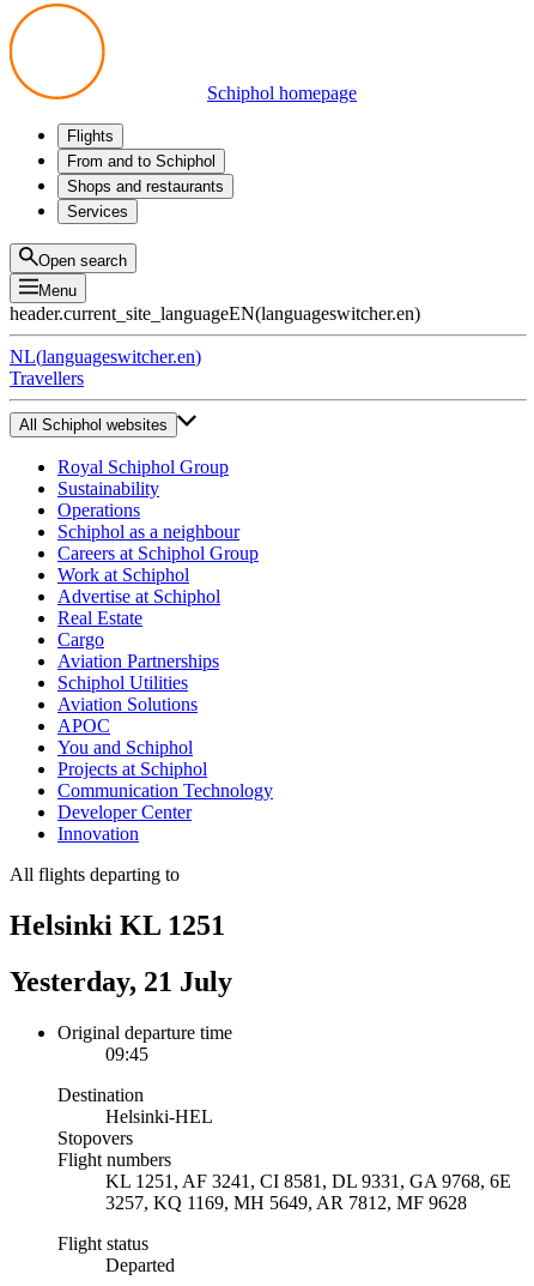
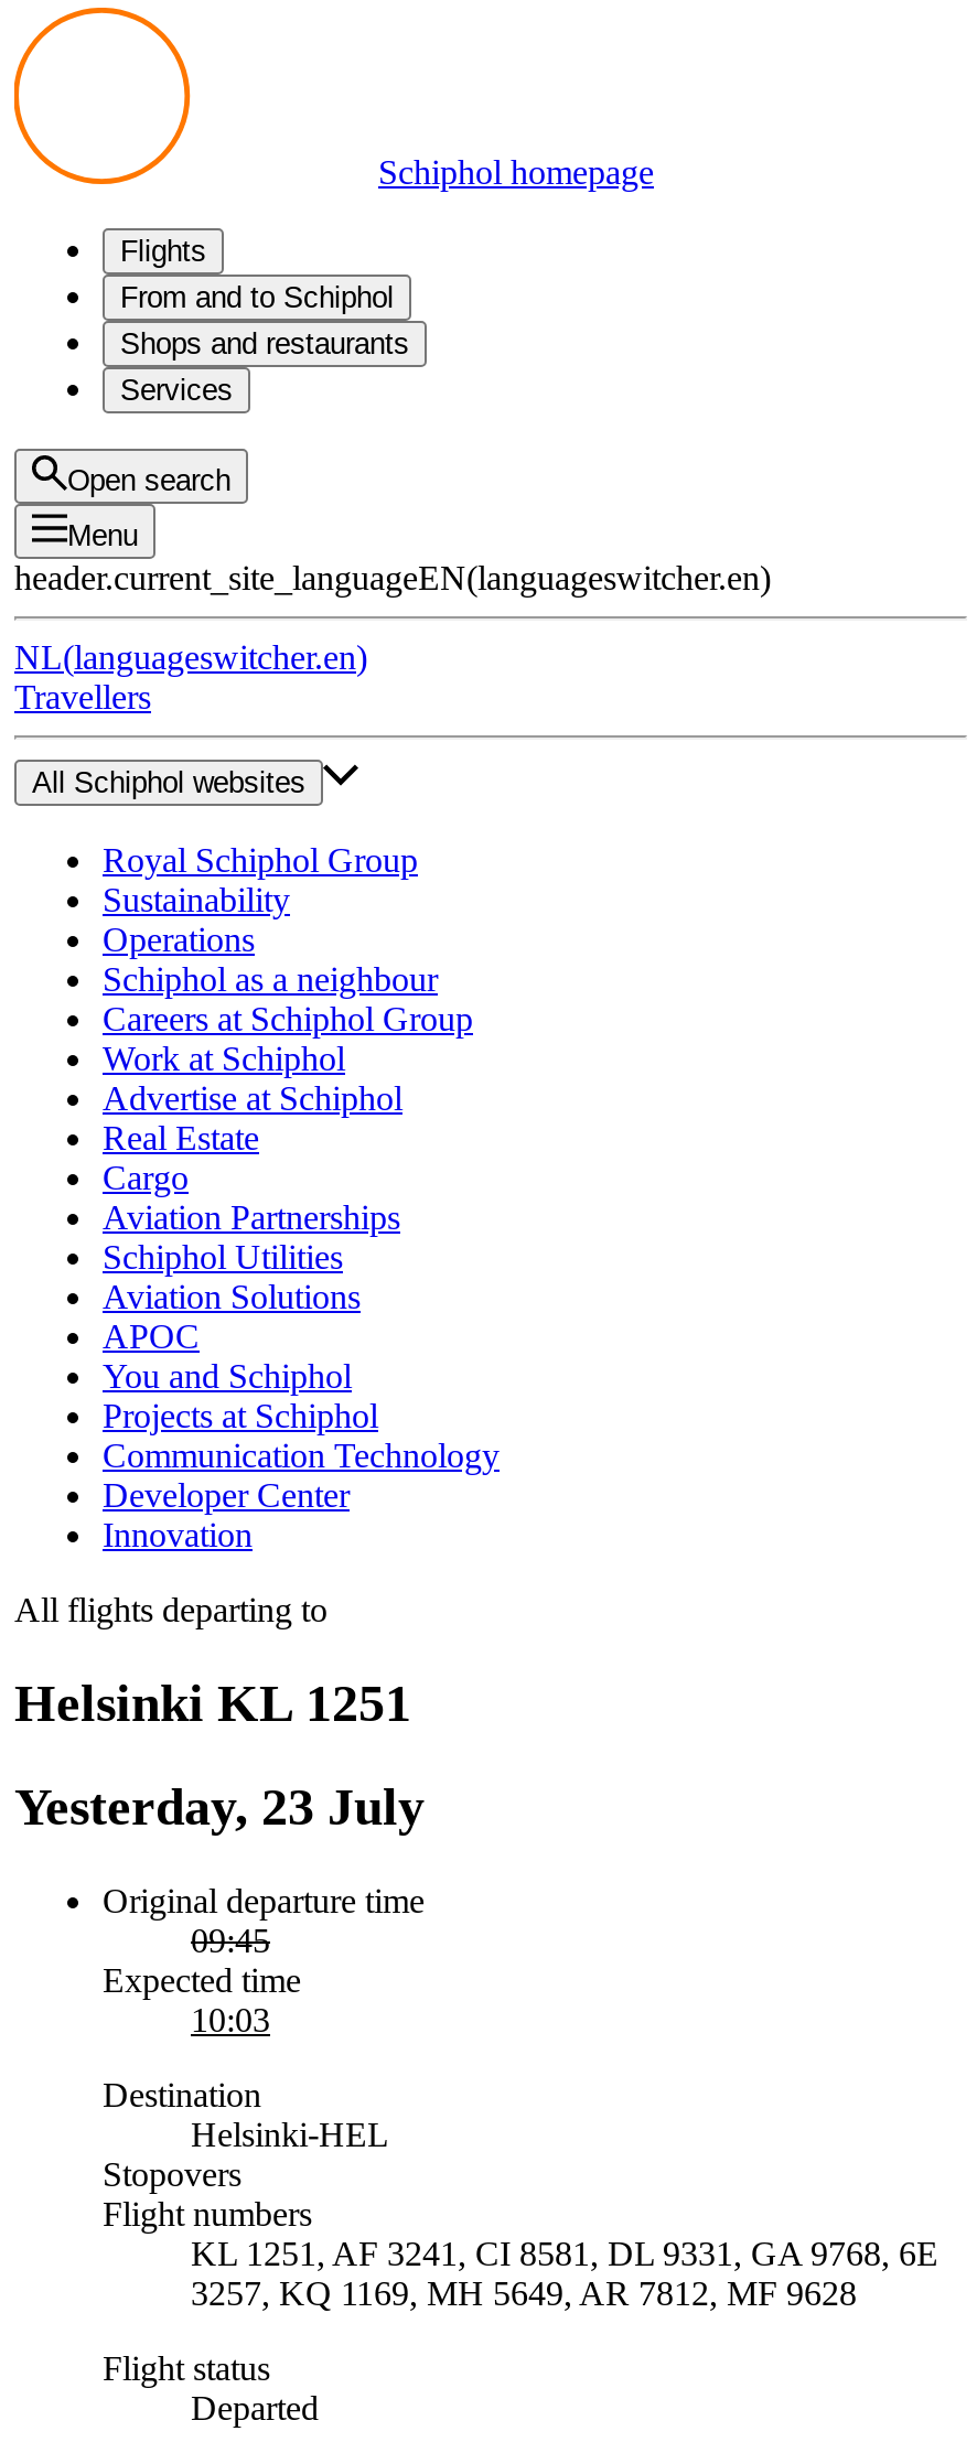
[10,966,232,997] Yesterday, 21 July -> [14,1778,425,1835] Yesterday, 23 July
none -> [103,1961,301,2038] Expected time | 10:03

